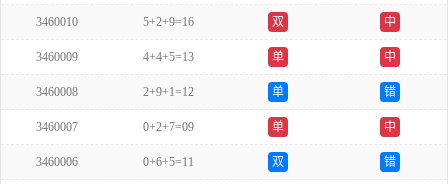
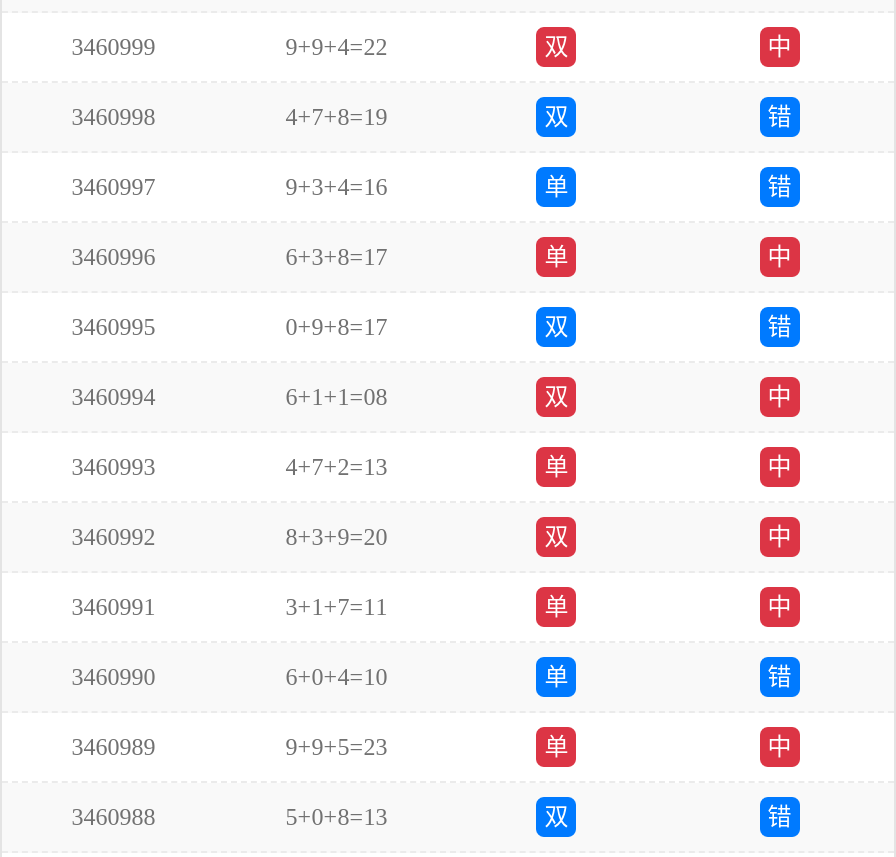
[36,15,78,29] 3460010 -> [72,33,156,61] 3460999
[143,15,194,29] 5+2+9=16 -> [286,33,388,61] 9+9+4=22
[36,50,194,64] 3460009 | 4+4+5=13 -> [72,103,792,271] 3460998 | 4+7+8=19 | 双 | 错 | 3460997 | 9+3+4=16 | 单 | 错 | 3460996 | 6+3+8=17
[36,85,194,99] 3460008 | 2+9+1=12 -> [72,313,792,691] 3460995 | 0+9+8=17 | 双 | 错 | 3460994 | 6+1+1=08 | 双 | 中 | 3460993 | 4+7+2=13 | 单 | 中 | 3460992 | 8+3+9=20 | 双 | 中 | 3460991 | 3+1+7=11 | 单 | 中 | 3460990 | 6+0+4=10
[36,120,78,134] 3460007 -> [72,733,156,761] 3460989
[143,120,194,134] 0+2+7=09 -> [286,733,388,761] 9+9+5=23
[36,155,78,169] 3460006 -> [72,803,156,831] 3460988
[143,155,194,169] 0+6+5=11 -> [286,803,388,831] 5+0+8=13

